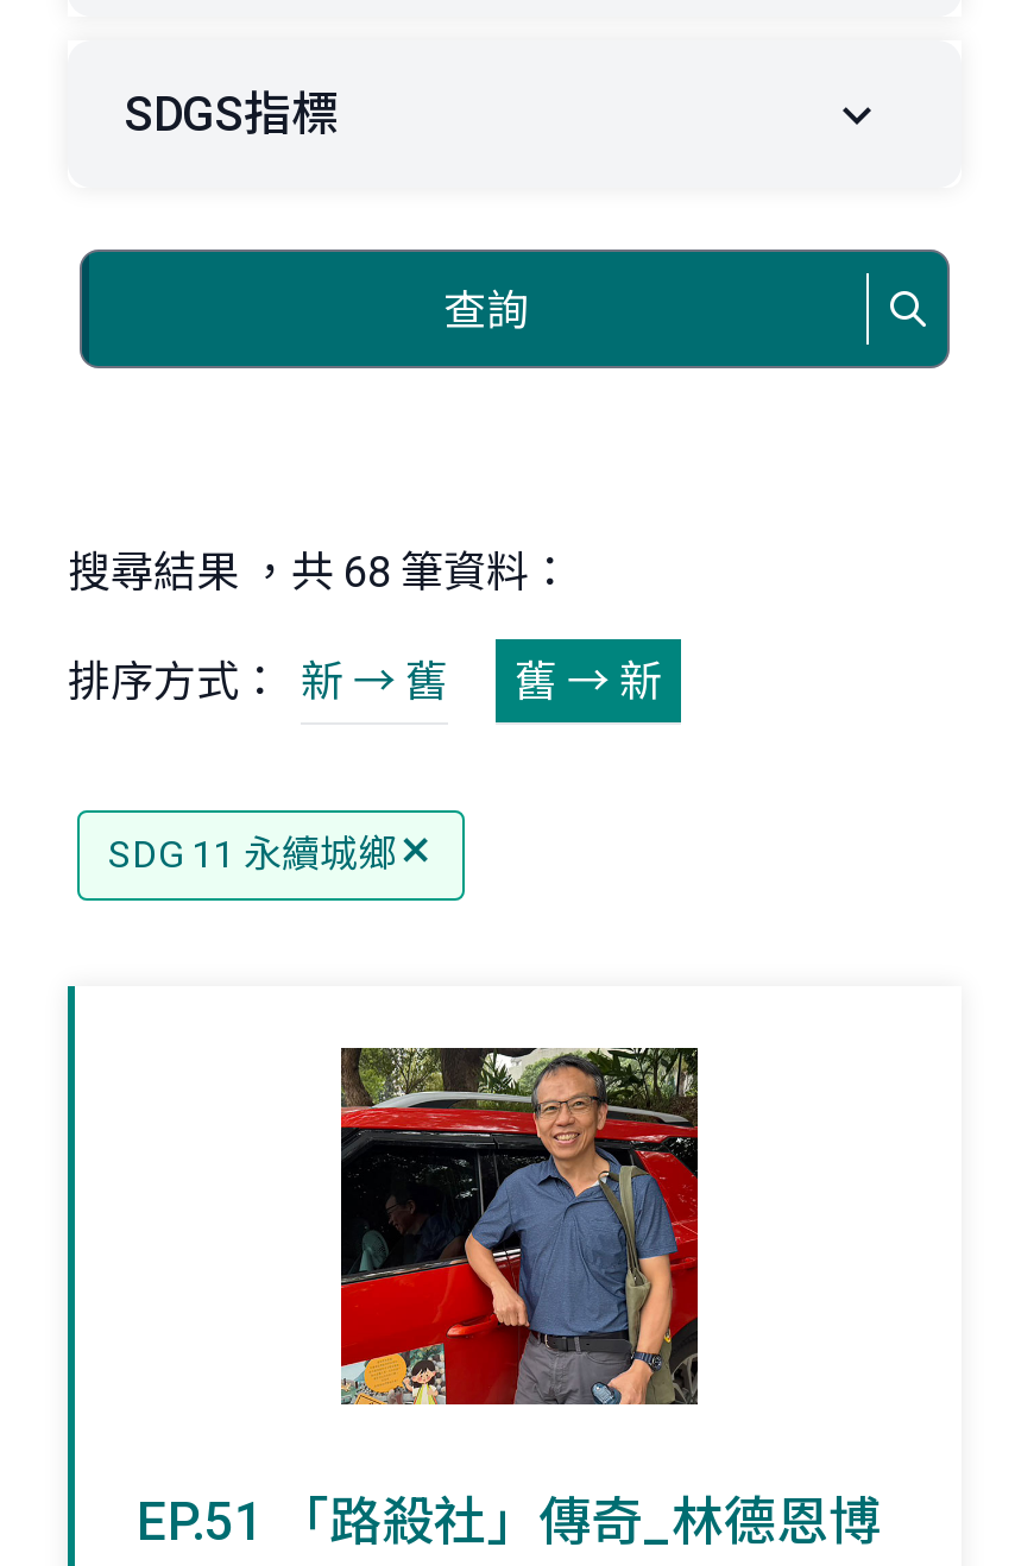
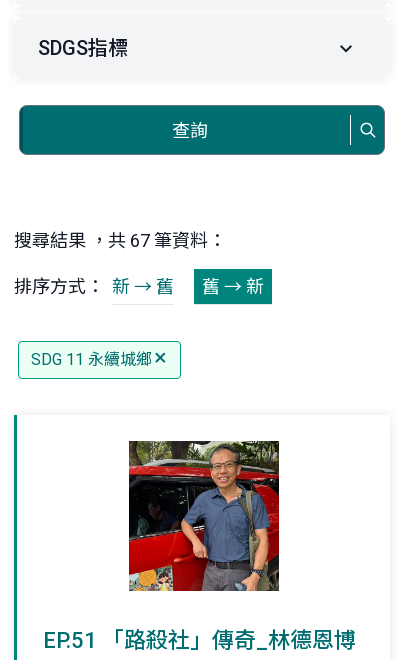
[68,547,572,596] 搜尋結果 ，共 68 筆資料： -> [14,230,226,251] 搜尋結果 ，共 67 筆資料：

